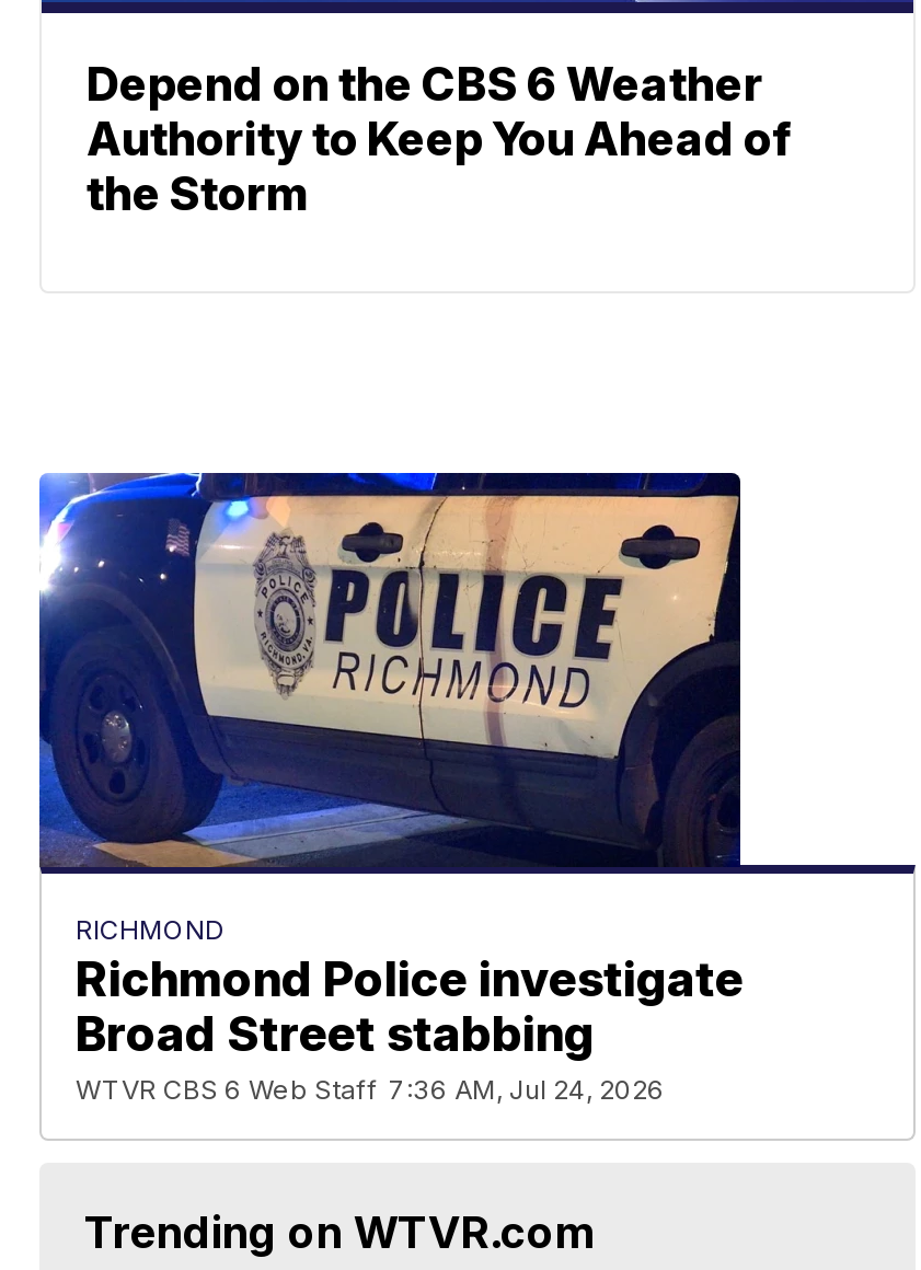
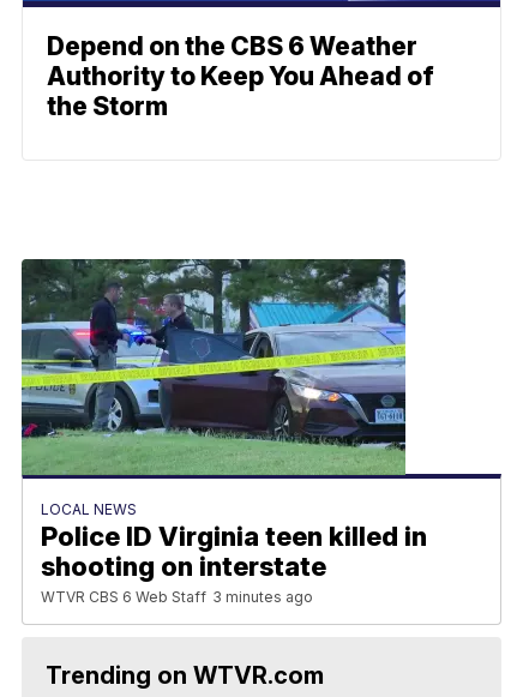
[37,471,744,1106] [image] | RICHMOND | Richmond Police investigate | Broad Street stabbing | WTVR CBS 6 Web Staff 7:36 AM, Jul 24, 2026 -> [20,258,428,606] [image] | LOCAL NEWS | Police ID Virginia teen killed in | shooting on interstate | WTVR CBS 6 Web Staff 3 minutes ago

